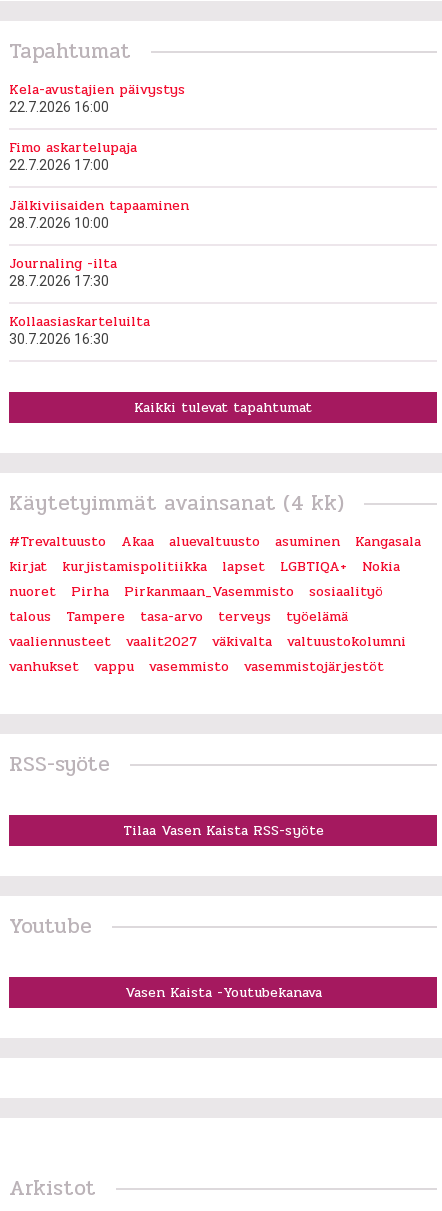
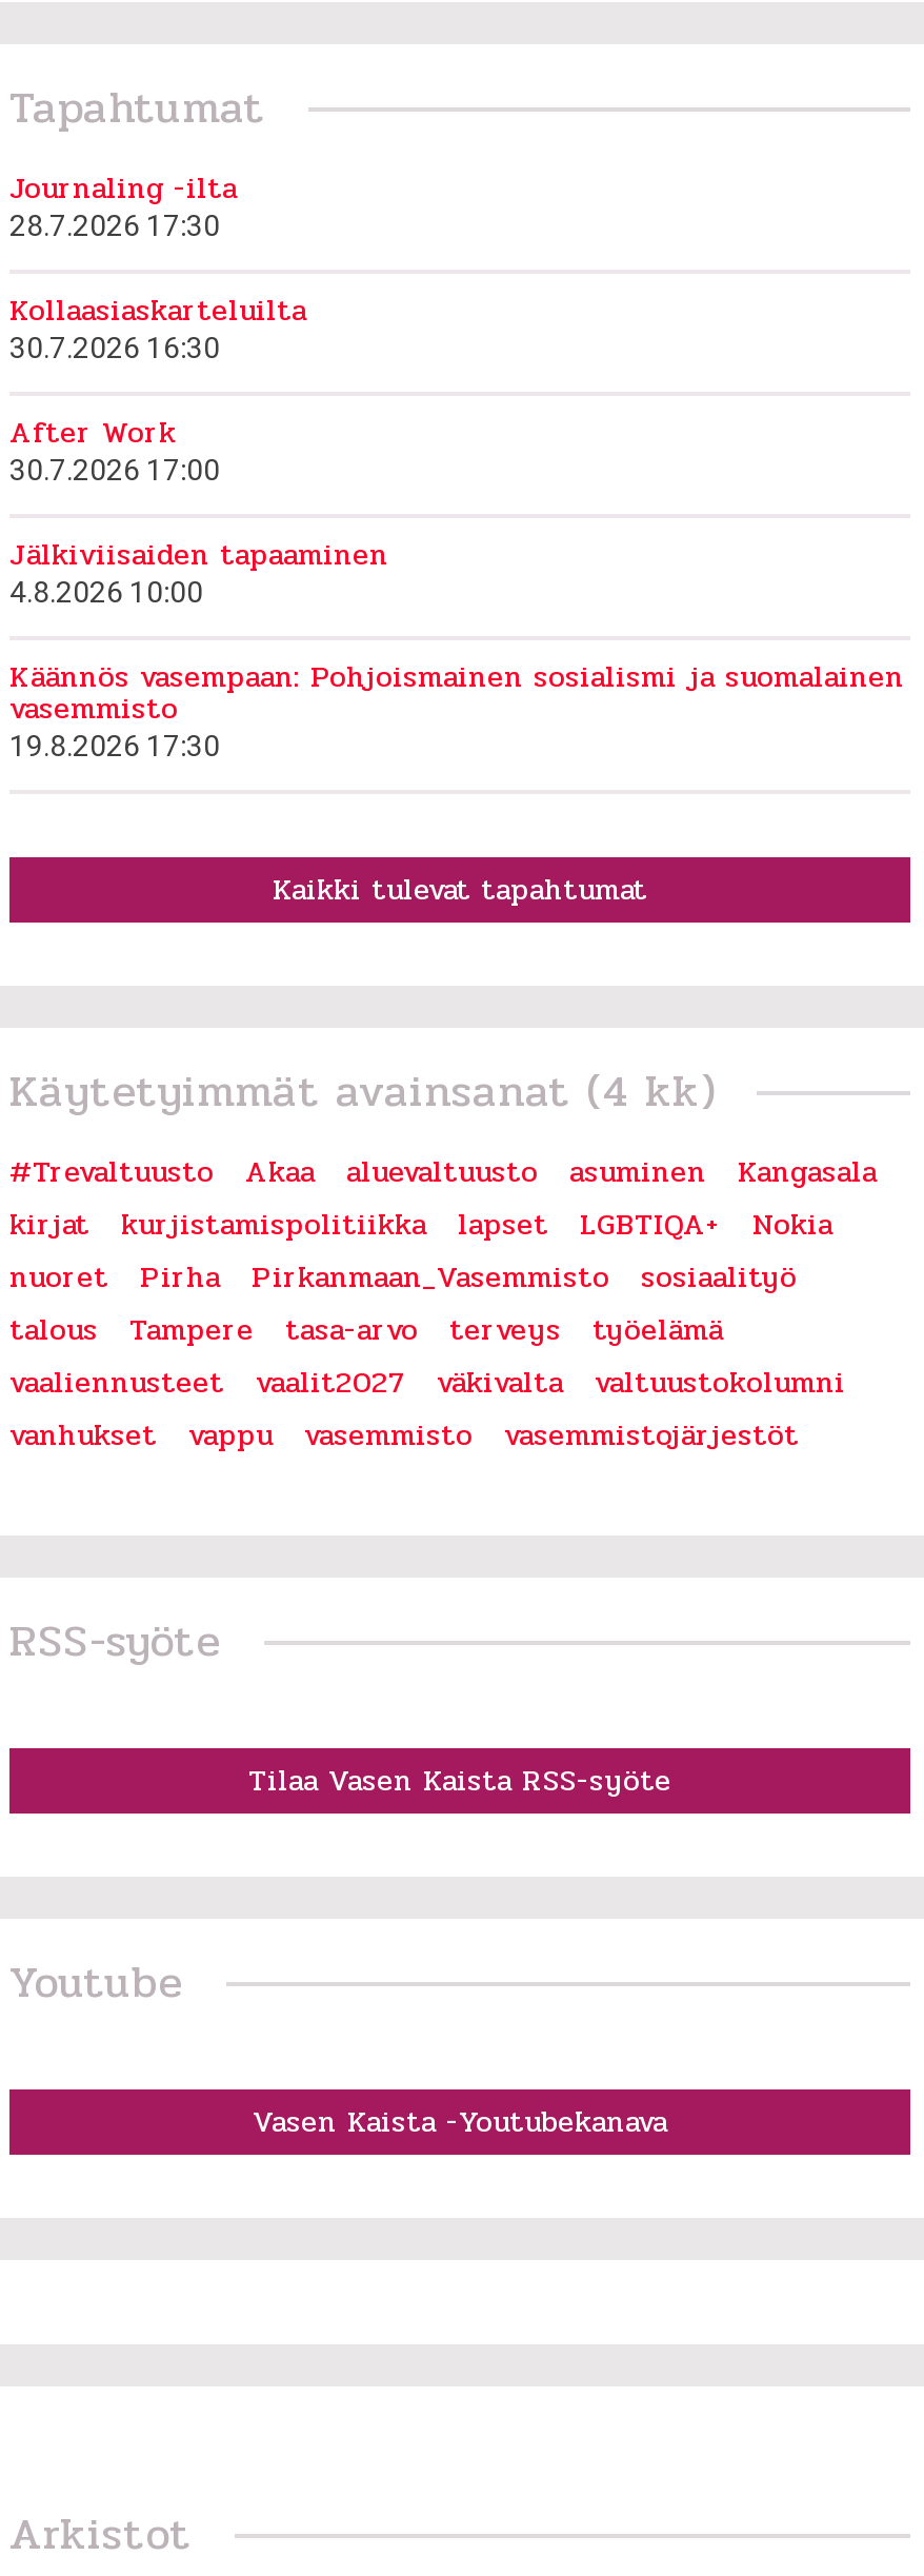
[9,79,185,231] Kela-avustajien päivystys | 22.7.2026 16:00 | Fimo askartelupaja | 22.7.2026 17:00 | 28.7.2026 10:00 -> none
moved [9,195,189,216] -> [9,532,388,576]: Jälkiviisaiden tapaaminen
moved [9,253,150,347] -> [9,166,306,364]: Journaling -ilta | 28.7.2026 17:30 | Kollaasiaskarteluilta | 30.7.2026 16:30
none -> [9,410,904,762] After Work | 30.7.2026 17:00 | 4.8.2026 10:00 | Käännös vasempaan: Pohjoismainen sosialismi ja suomalainen | vasemmisto | 19.8.2026 17:30

